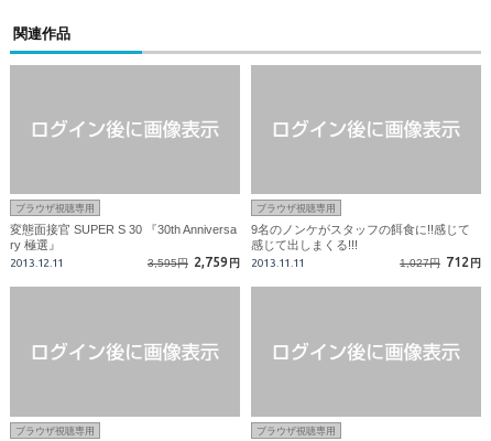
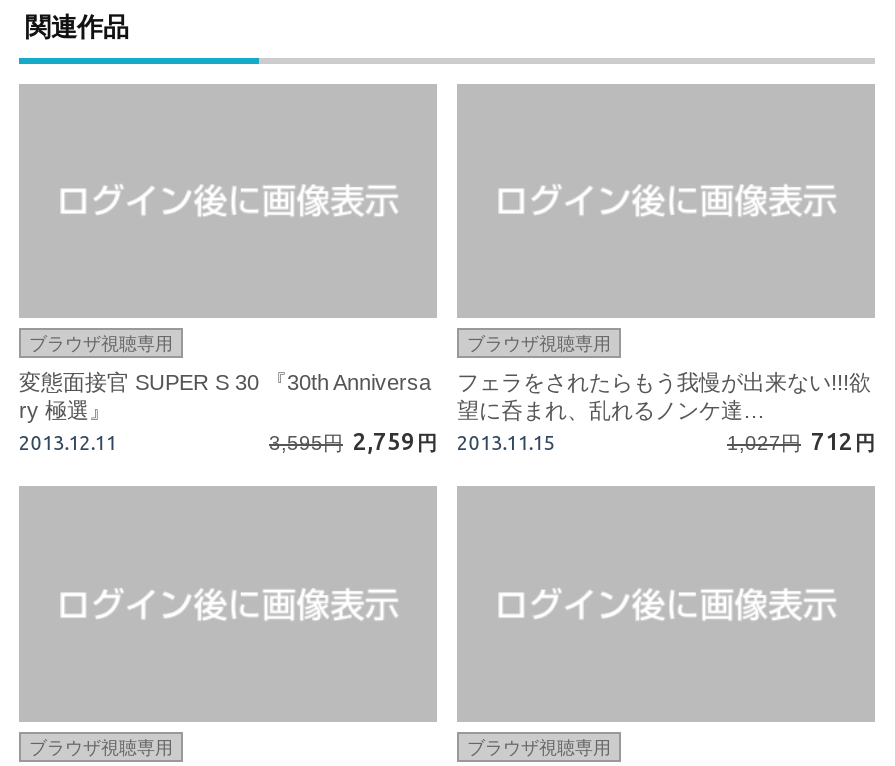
[251,223,470,269] 9名のノンケがスタッフの餌食に!!感じて | 感じて出しまくる!!! | 2013.11.11 -> [457,370,871,454] フェラをされたらもう我慢が出来ない!!!欲 | 望に呑まれ、乱れるノンケ達… | 2013.11.15

